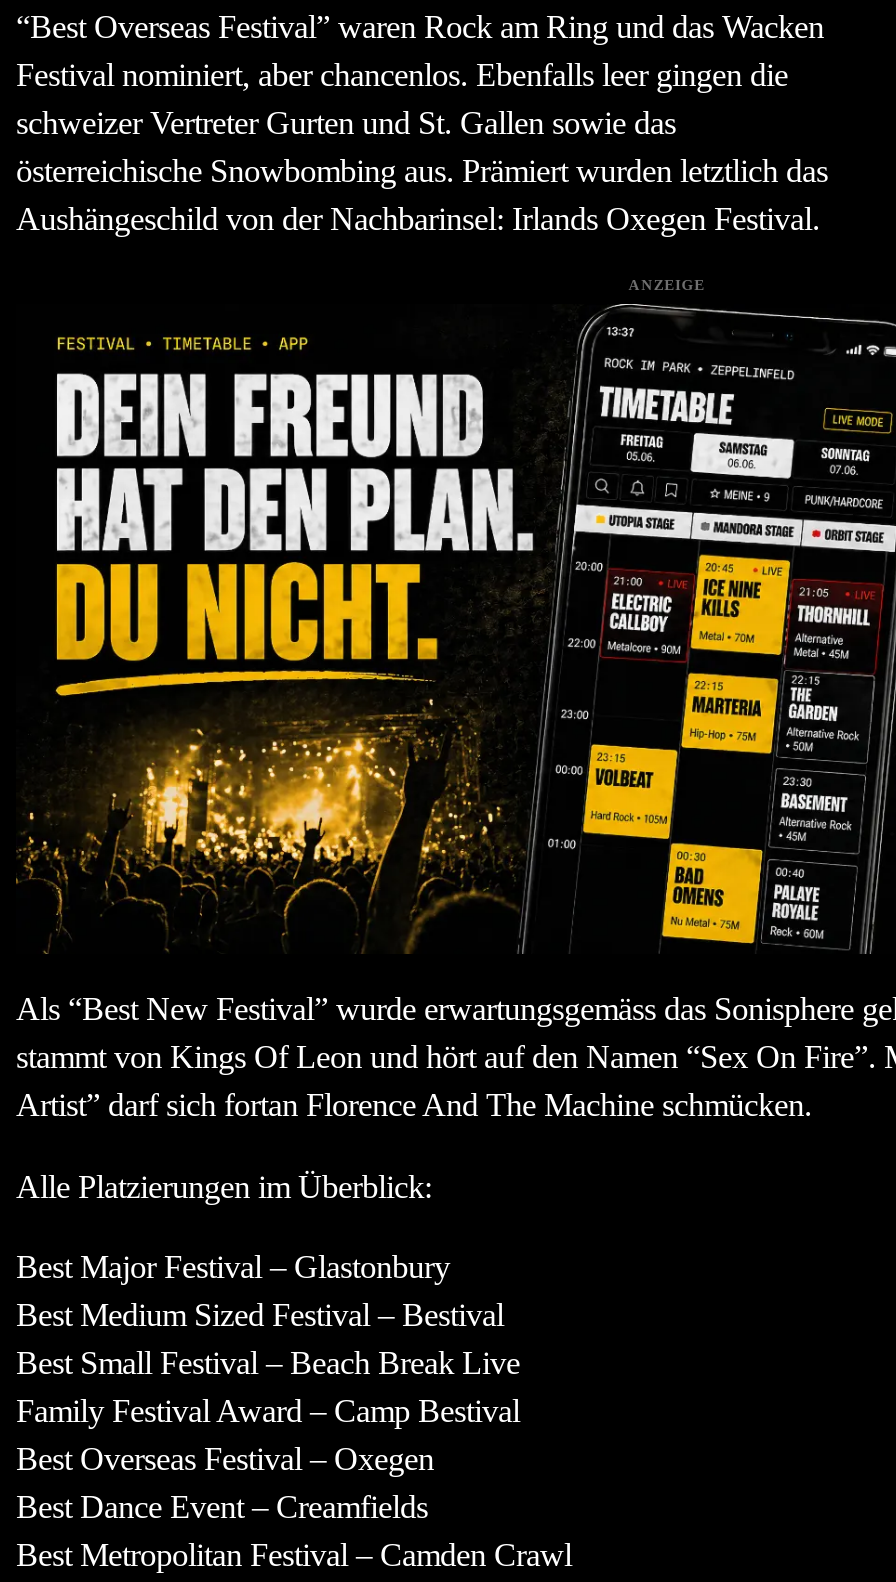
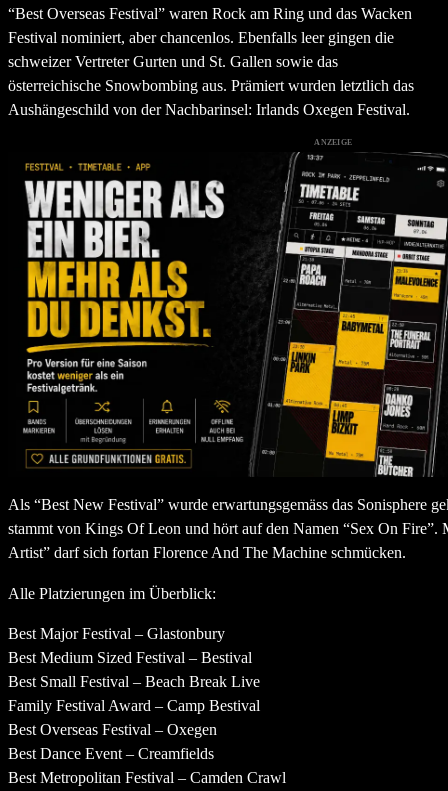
[16,302,890,954] [image] -> [13,151,445,478] [image]

